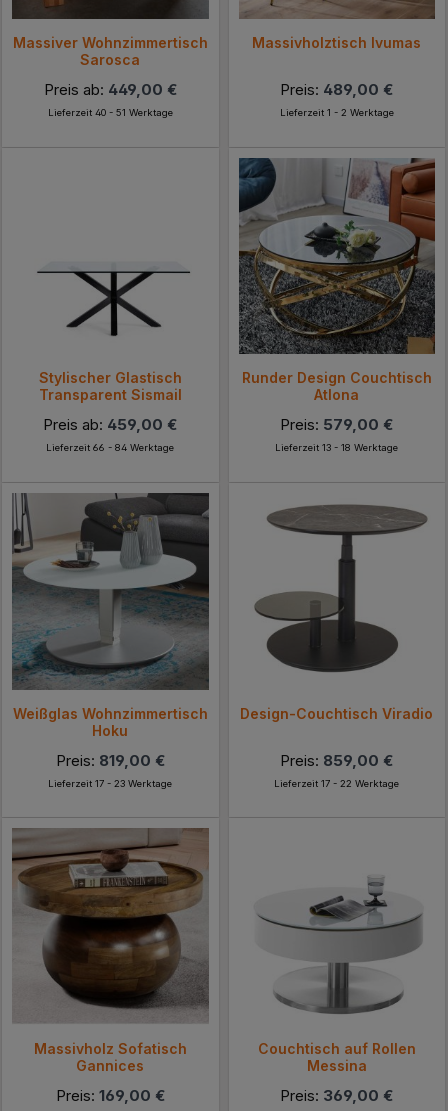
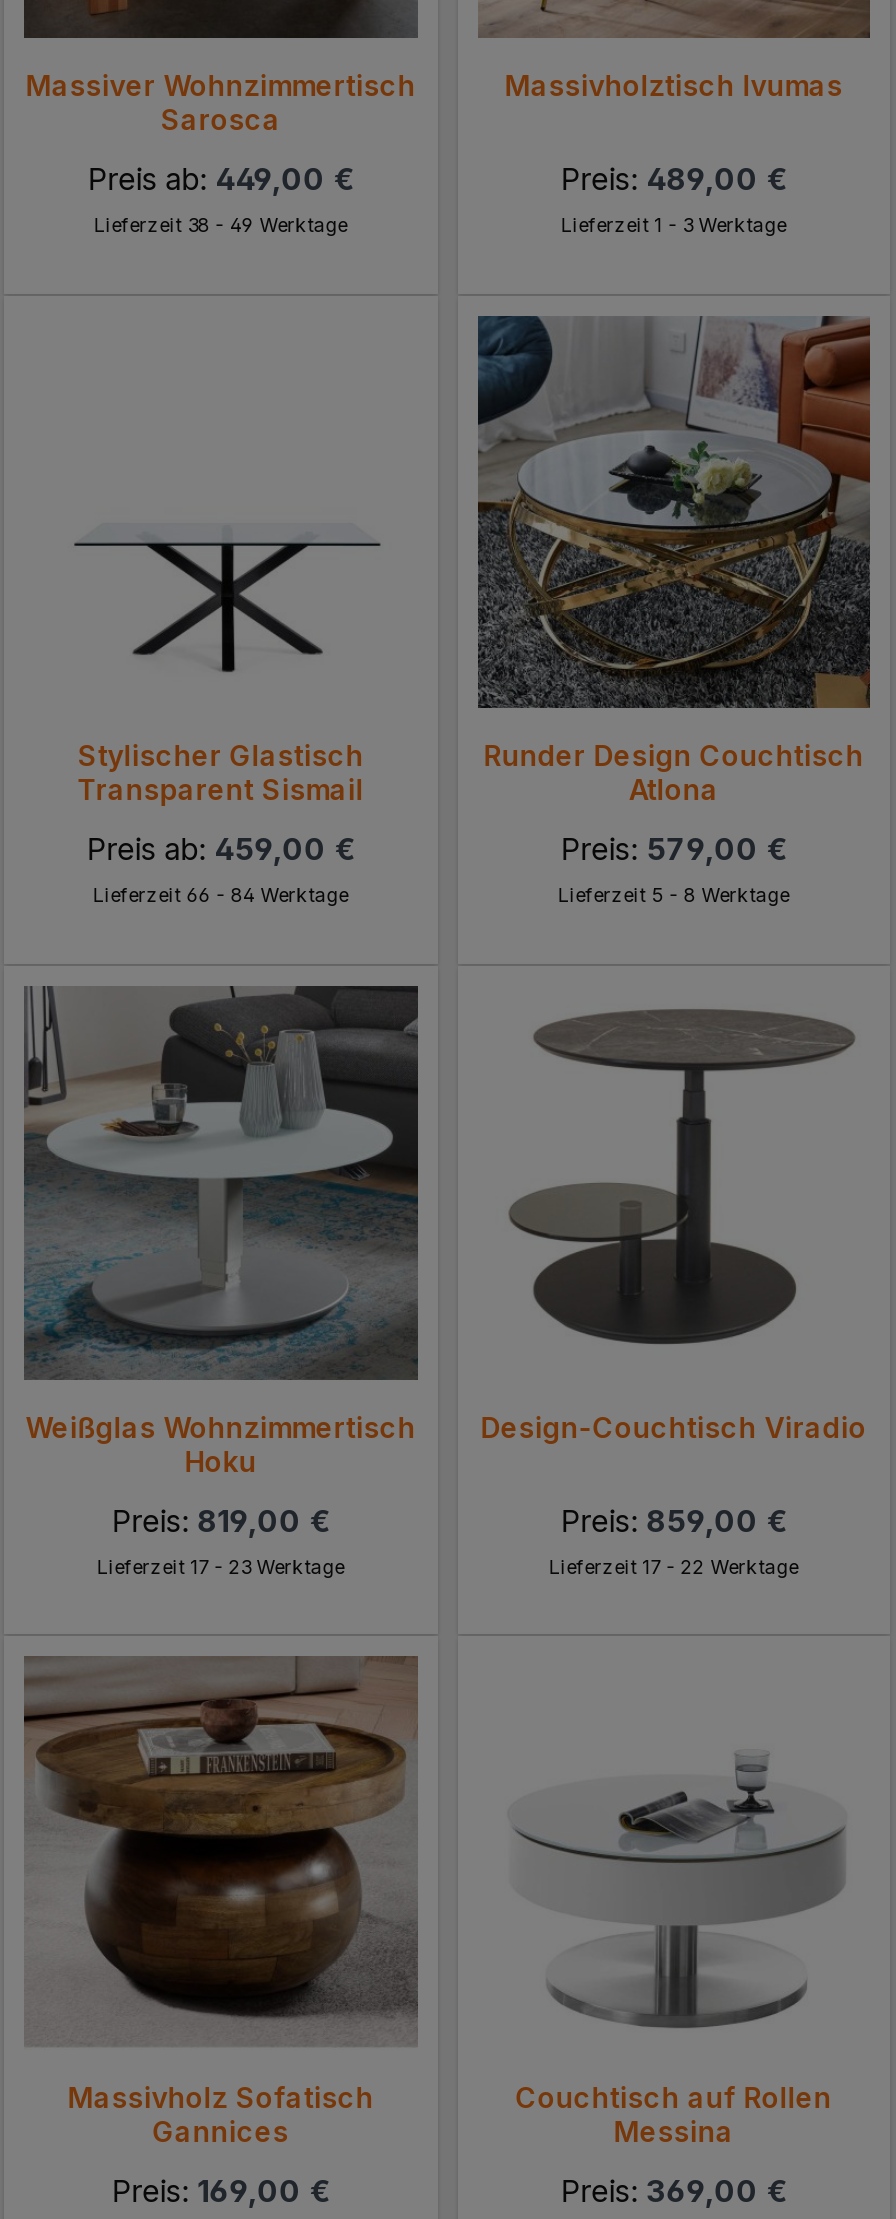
[48,107,173,118] Lieferzeit 40 - 51 Werktage -> [94,213,348,235] Lieferzeit 38 - 49 Werktage
[280,107,394,118] Lieferzeit 1 - 2 Werktage -> [560,213,786,235] Lieferzeit 1 - 3 Werktage
[275,442,398,453] Lieferzeit 13 - 18 Werktage -> [558,884,790,906] Lieferzeit 5 - 8 Werktage

